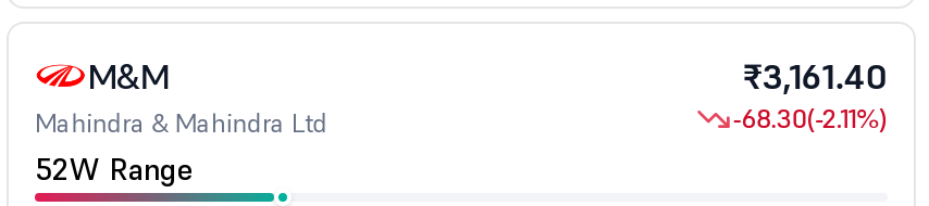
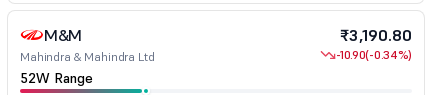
[743,53,888,97] ₹3,161.40 -> [340,25,412,45] ₹3,190.80
[732,101,888,134] -68.30(-2.11%) -> [336,47,412,62] -10.90(-0.34%)

